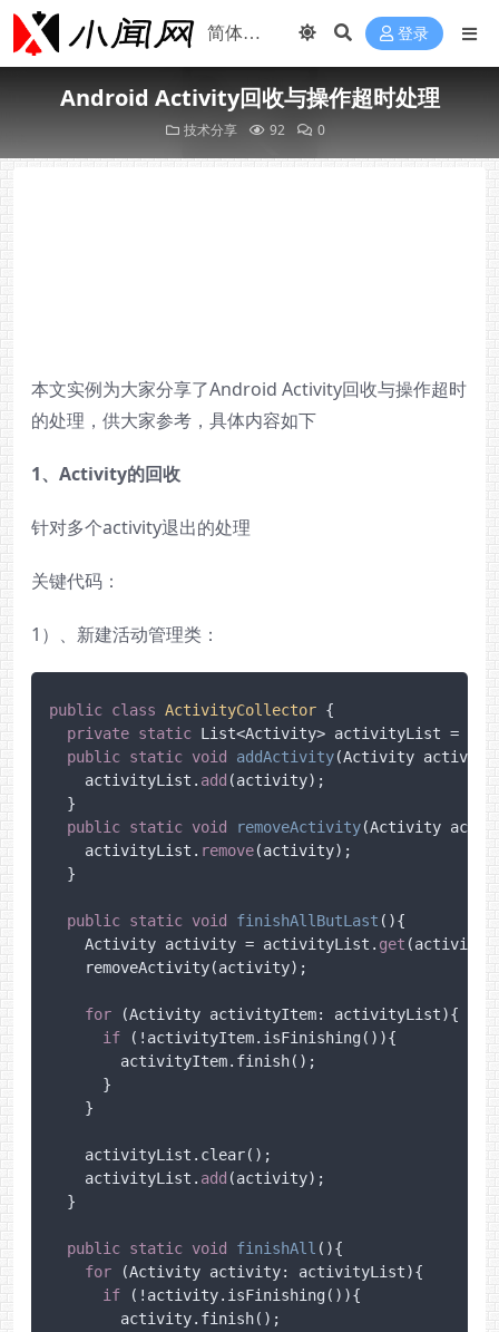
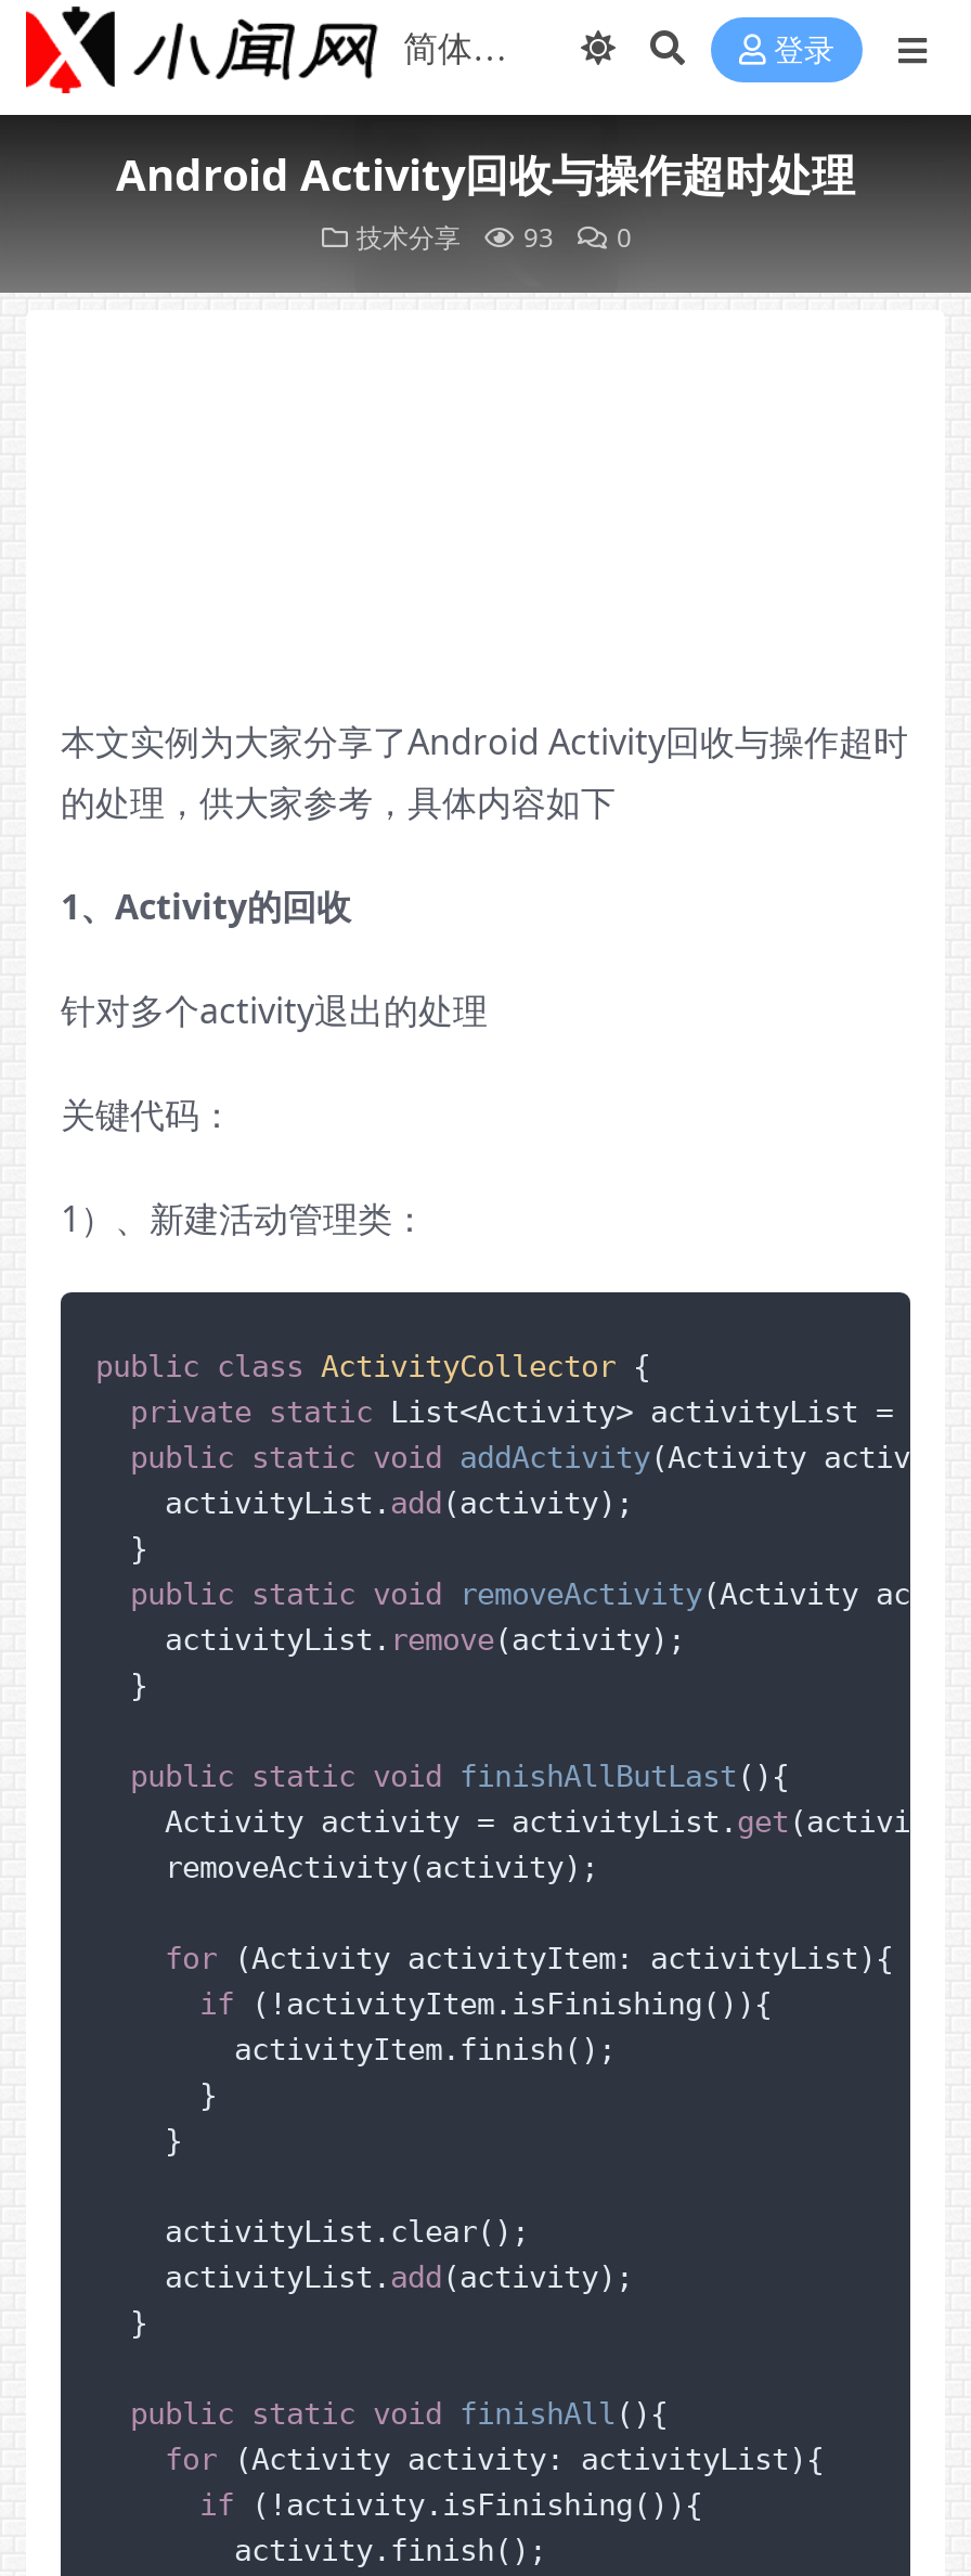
[183,120,325,139] 技术分享 92 0 -> [357,219,632,256] 技术分享 93 0

